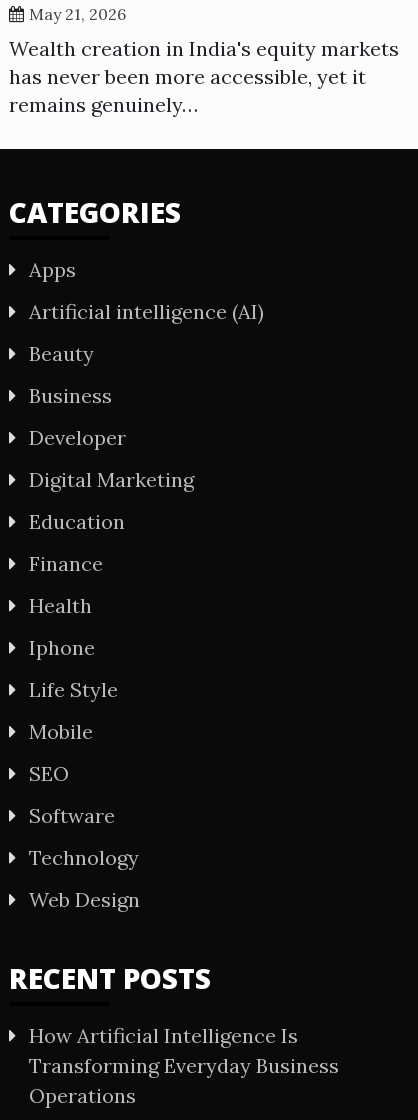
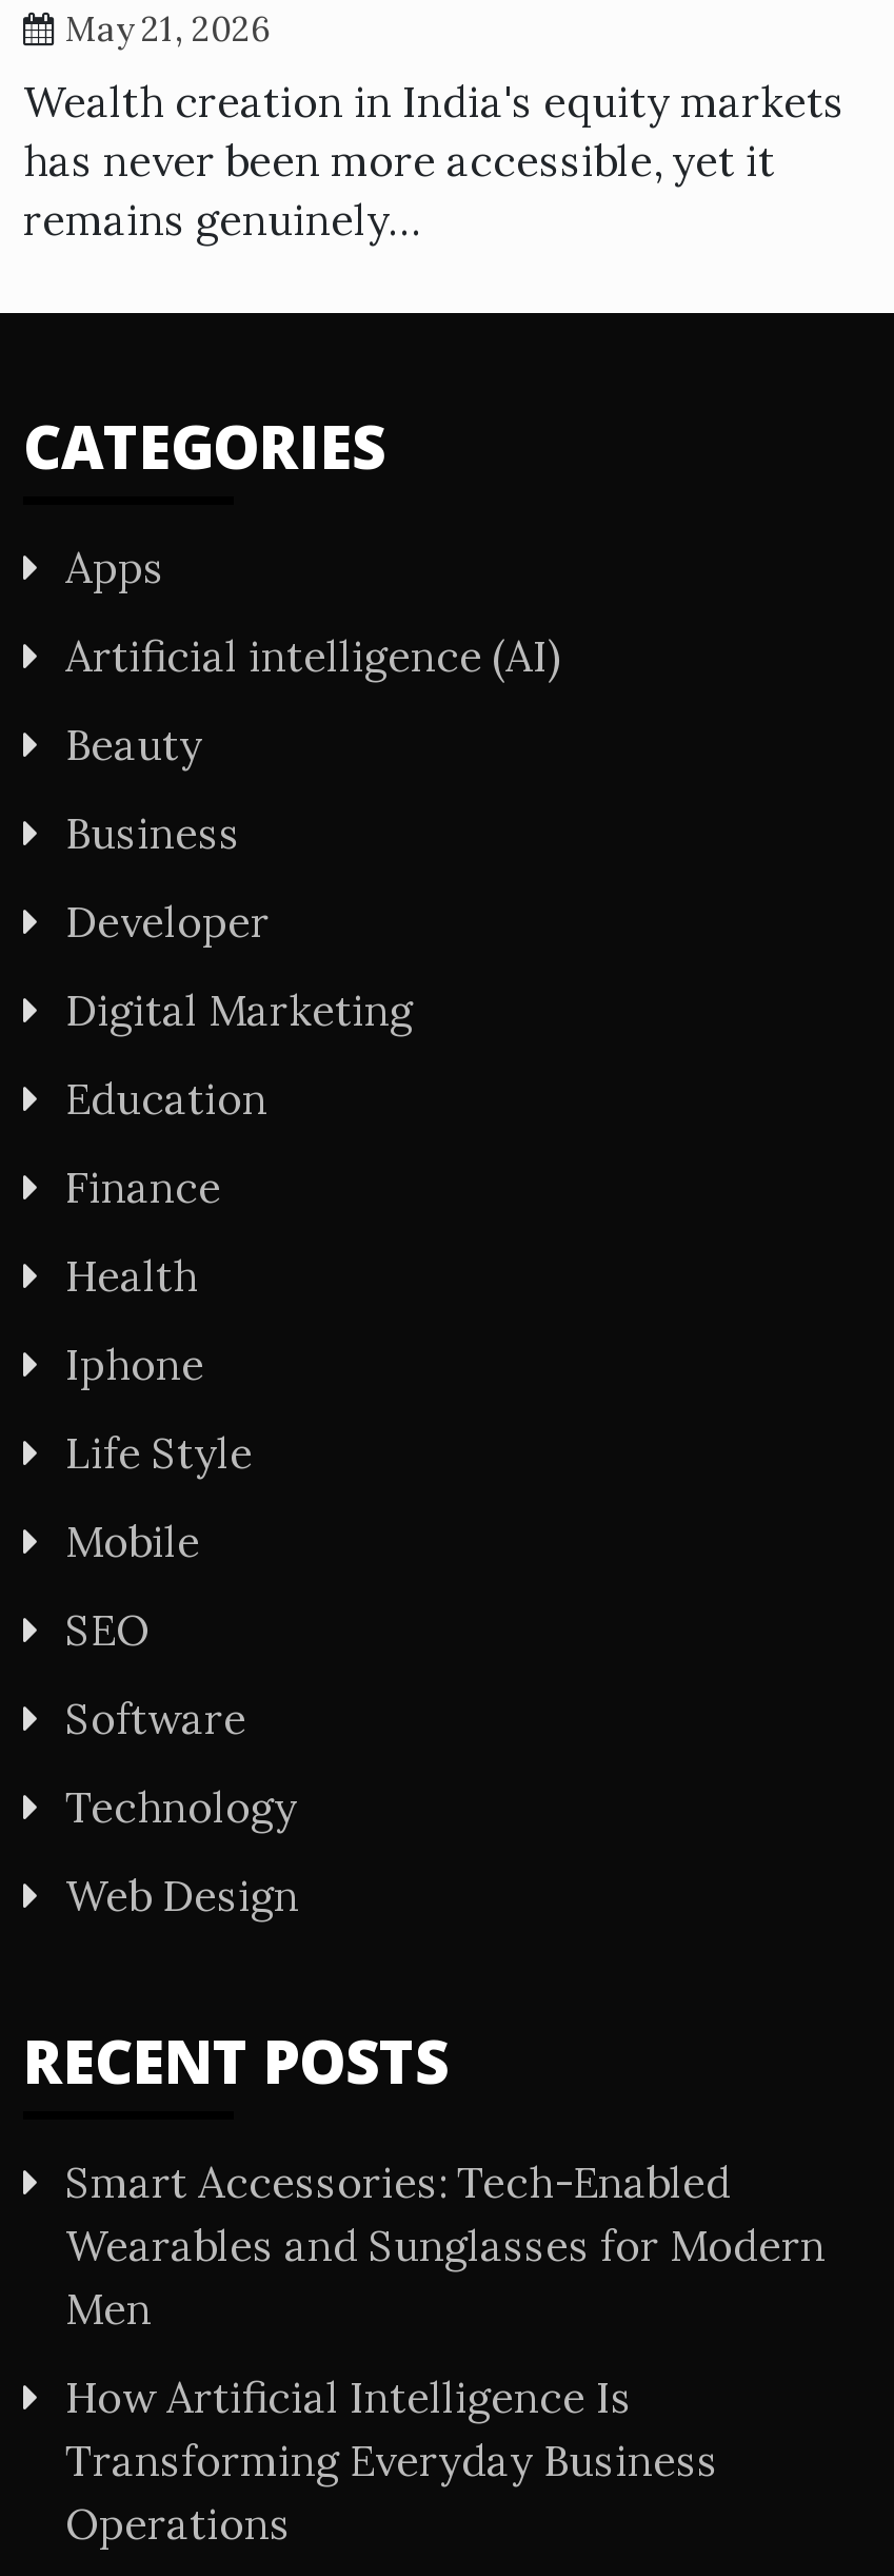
none -> [65,2156,826,2335] Smart Accessories: Tech-Enabled | Wearables and Sunglasses for Modern | Men

